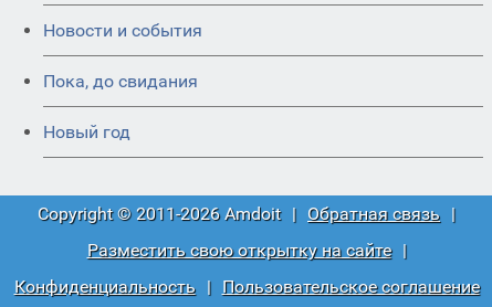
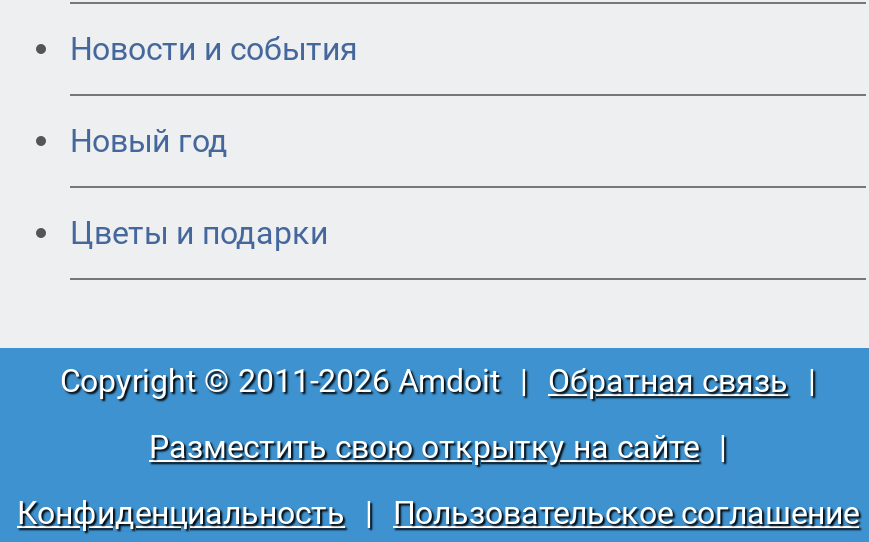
[43,71,198,92] Пока, до свидания -> none
moved [43,121,130,142] -> [70,122,228,160]: Новый год
none -> [70,214,328,252] Цветы и подарки

